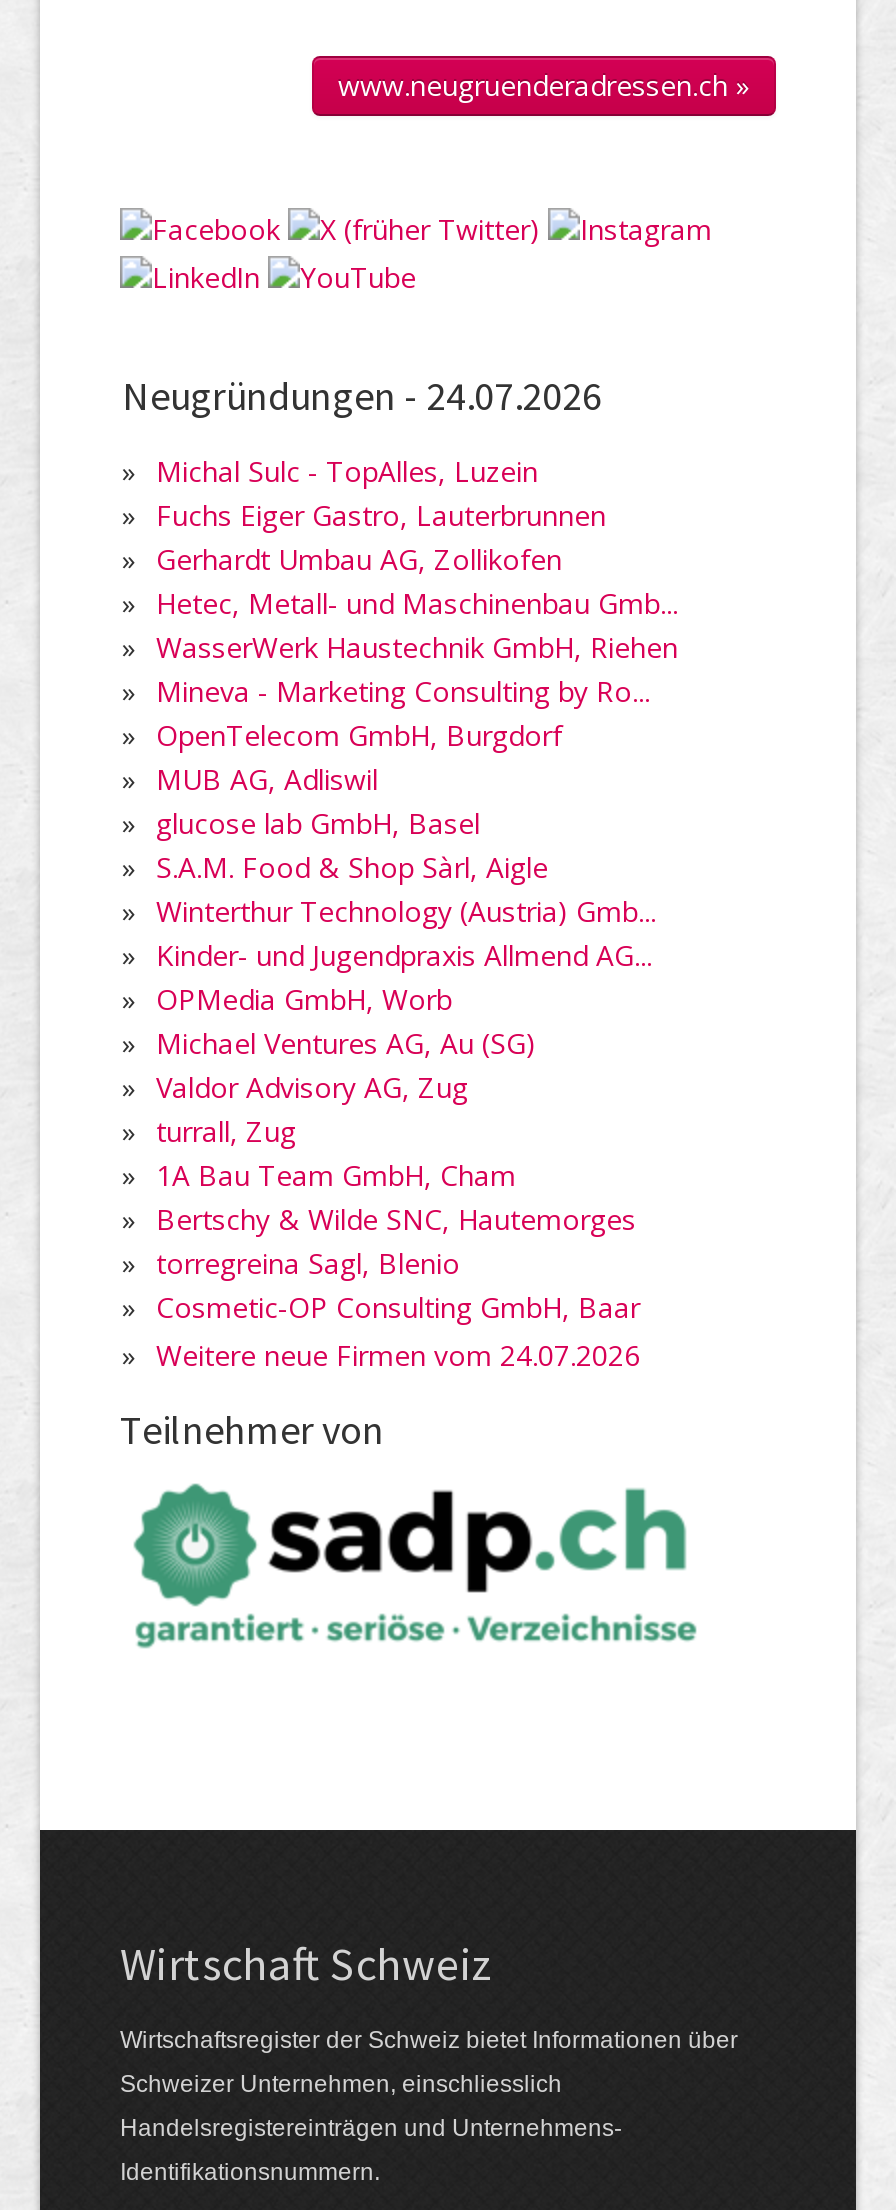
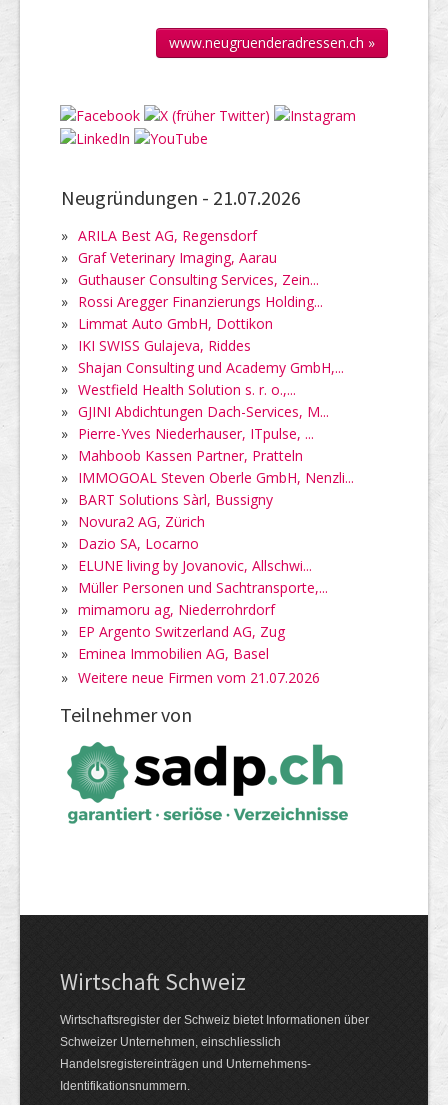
[122,370,602,420] Neugründungen - 24.07.2026 -> [61,185,301,210] Neugründungen - 21.07.2026
[122,452,678,1374] » Michal Sulc - TopAlles, Luzein | » Fuchs Eiger Gastro, Lauterbrunnen | » Gerhardt Umbau AG, Zollikofen | » Hetec, Metall- und Maschinenbau Gmb... | » WasserWerk Haustechnik GmbH, Riehen | » Mineva - Marketing Consulting by Ro... | » OpenTelecom GmbH, Burgdorf | » MUB AG, Adliswil | » glucose lab GmbH, Basel | » S.A.M. Food & Shop Sàrl, Aigle | » Winterthur Technology (Austria) Gmb... | » Kinder- und Jugendpraxis Allmend AG... | » OPMedia GmbH, Worb | » Michael Ventures AG, Au (SG) | » Valdor Advisory AG, Zug | » turrall, Zug | » 1A Bau Team GmbH, Cham | » Bertschy & Wilde SNC, Hautemorges | » torregreina Sagl, Blenio | » Cosmetic-OP Consulting GmbH, Baar | » Weitere neue Firmen vom 24.07.2026 -> [61,226,354,687] » ARILA Best AG, Regensdorf | » Graf Veterinary Imaging, Aarau | » Guthauser Consulting Services, Zein... | » Rossi Aregger Finanzierungs Holding... | » Limmat Auto GmbH, Dottikon | » IKI SWISS Gulajeva, Riddes | » Shajan Consulting und Academy GmbH,... | » Westfield Health Solution s. r. o.,... | » GJINI Abdichtungen Dach-Services, M... | » Pierre-Yves Niederhauser, ITpulse, ... | » Mahboob Kassen Partner, Pratteln | » IMMOGOAL Steven Oberle GmbH, Nenzli... | » BART Solutions Sàrl, Bussigny | » Novura2 AG, Zürich | » Dazio SA, Locarno | » ELUNE living by Jovanovic, Allschwi... | » Müller Personen und Sachtransporte,... | » mimamoru ag, Niederrohrdorf | » EP Argento Switzerland AG, Zug | » Eminea Immobilien AG, Basel | » Weitere neue Firmen vom 21.07.2026

